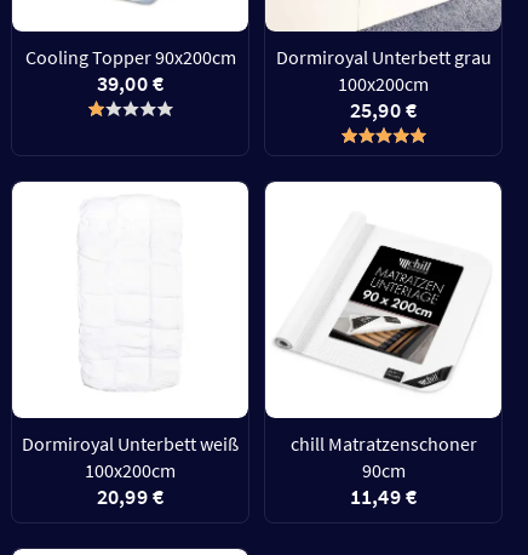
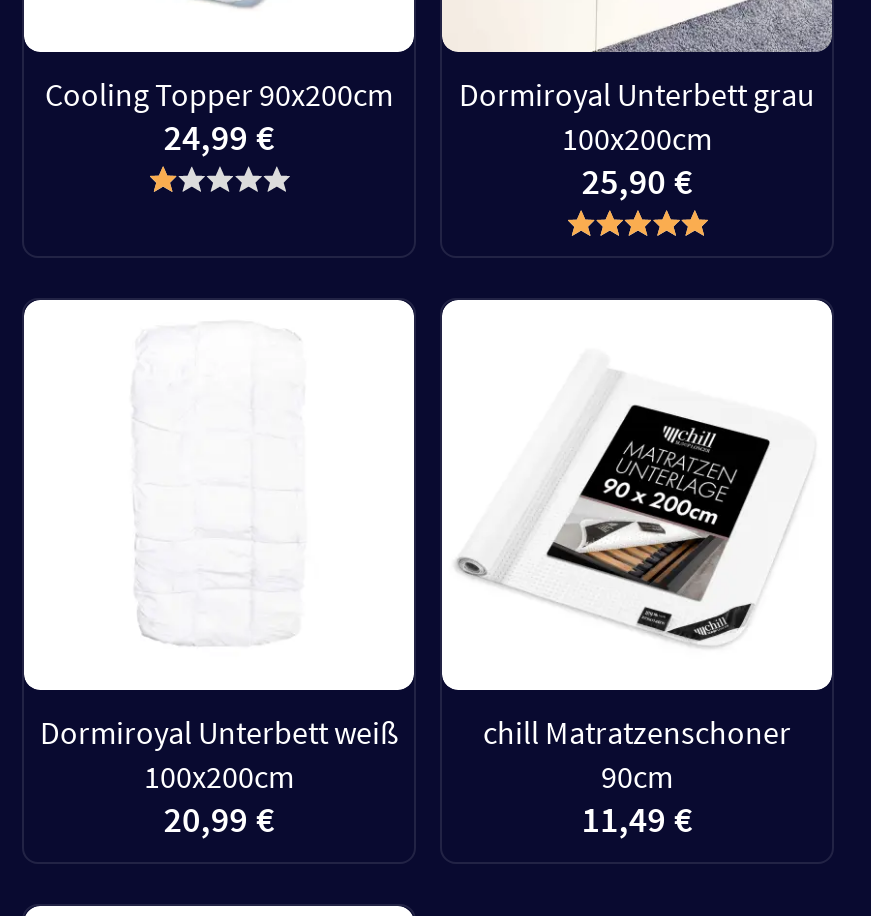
[97,69,164,97] 39,00 € -> [164,114,274,160] 24,99 €

